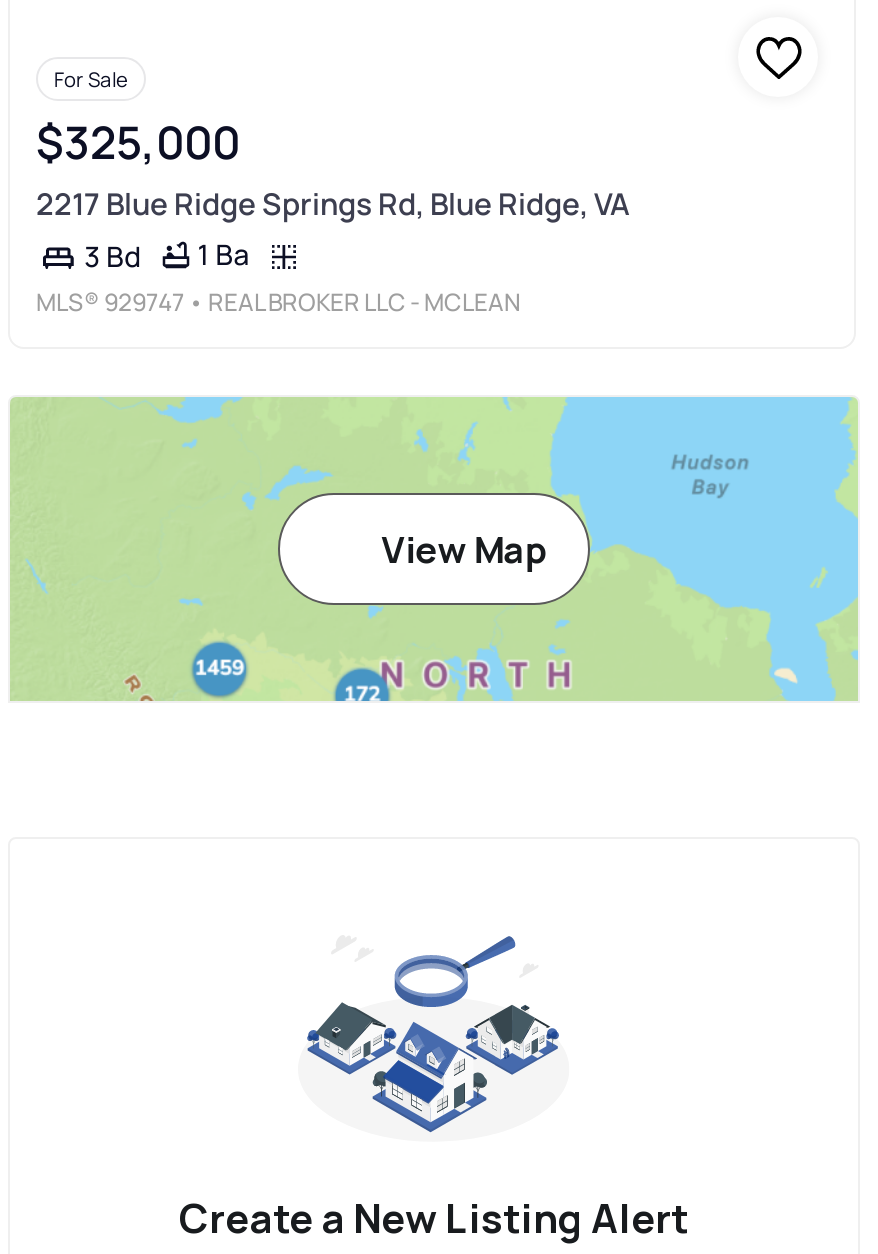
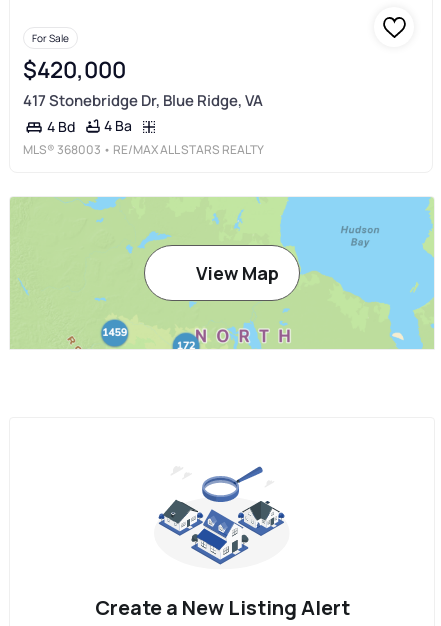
[36,112,630,319] $325,000 | 2217 Blue Ridge Springs Rd, Blue Ridge, VA | 3 Bd | 1 Ba | MLS® 929747 • REAL BROKER LLC - MCLEAN -> [23,54,264,158] $420,000 | 417 Stonebridge Dr, Blue Ridge, VA | 4 Bd | 4 Ba | MLS® 368003 • RE/MAX ALL STARS REALTY

